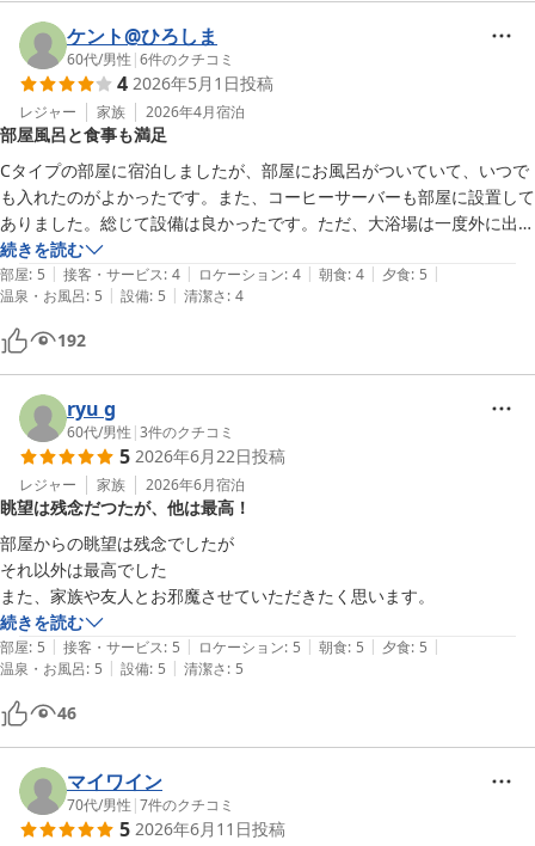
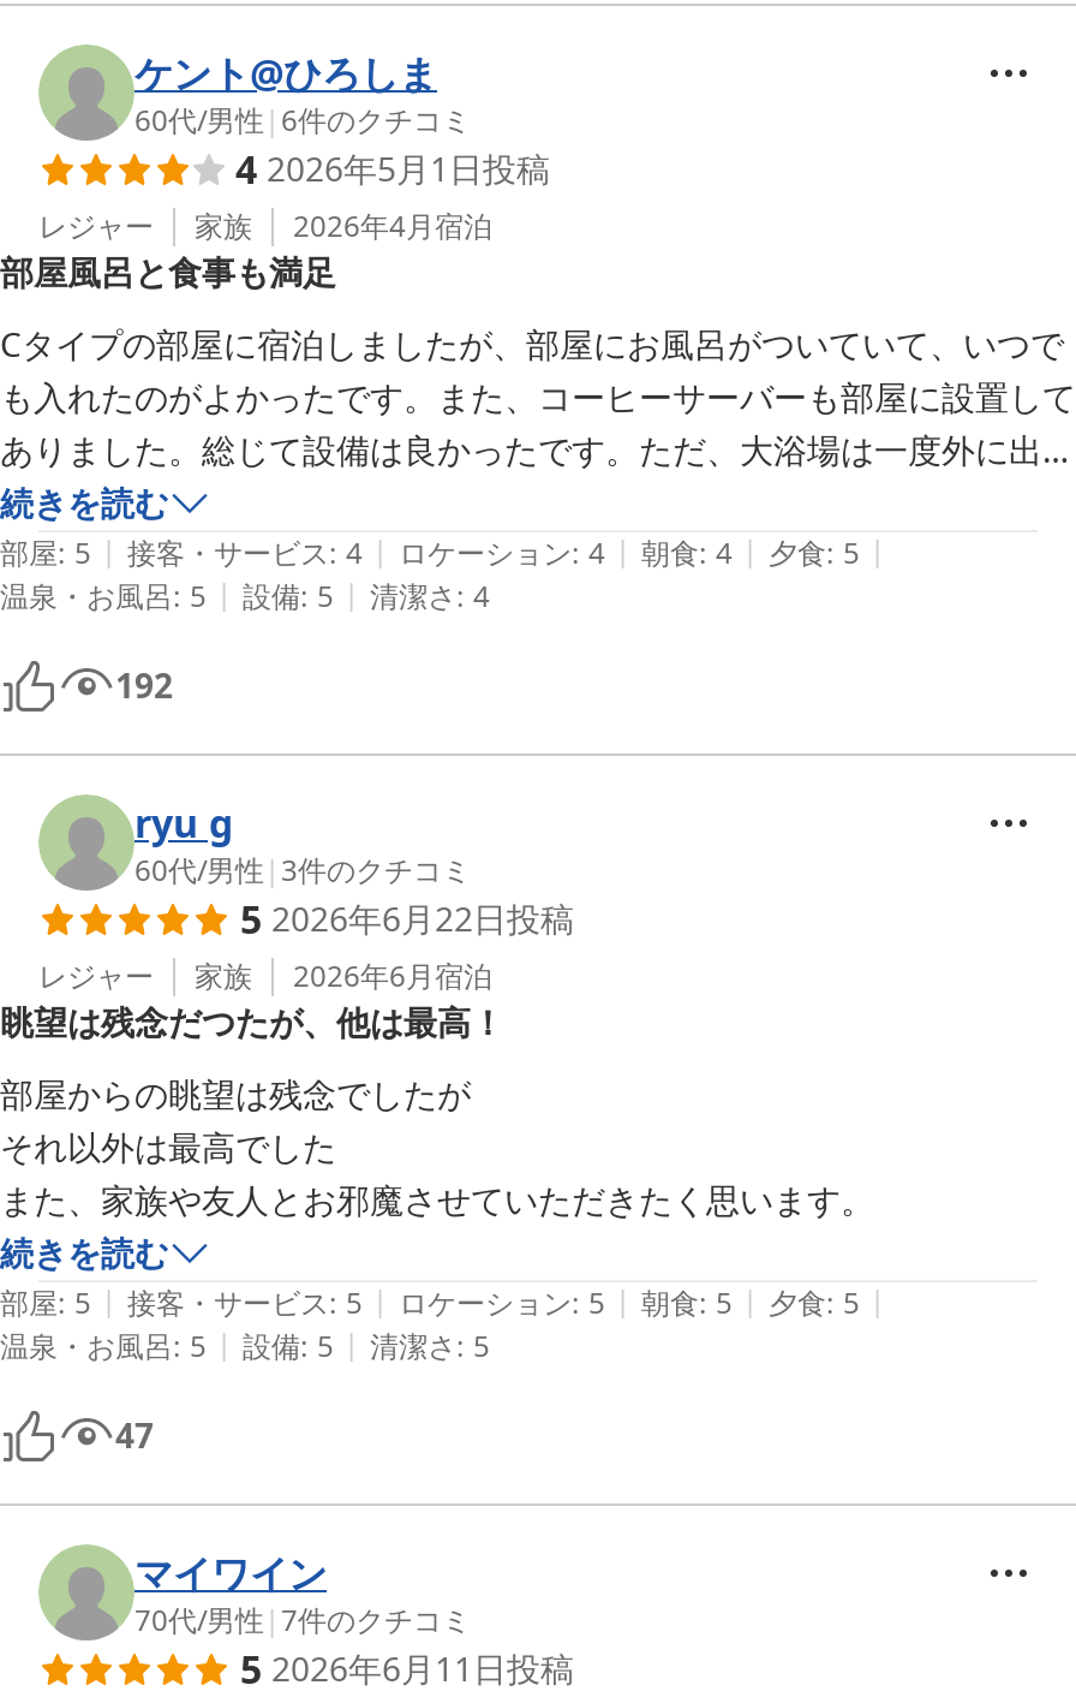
[57,701,76,724] 46 -> [115,1412,154,1458] 47

